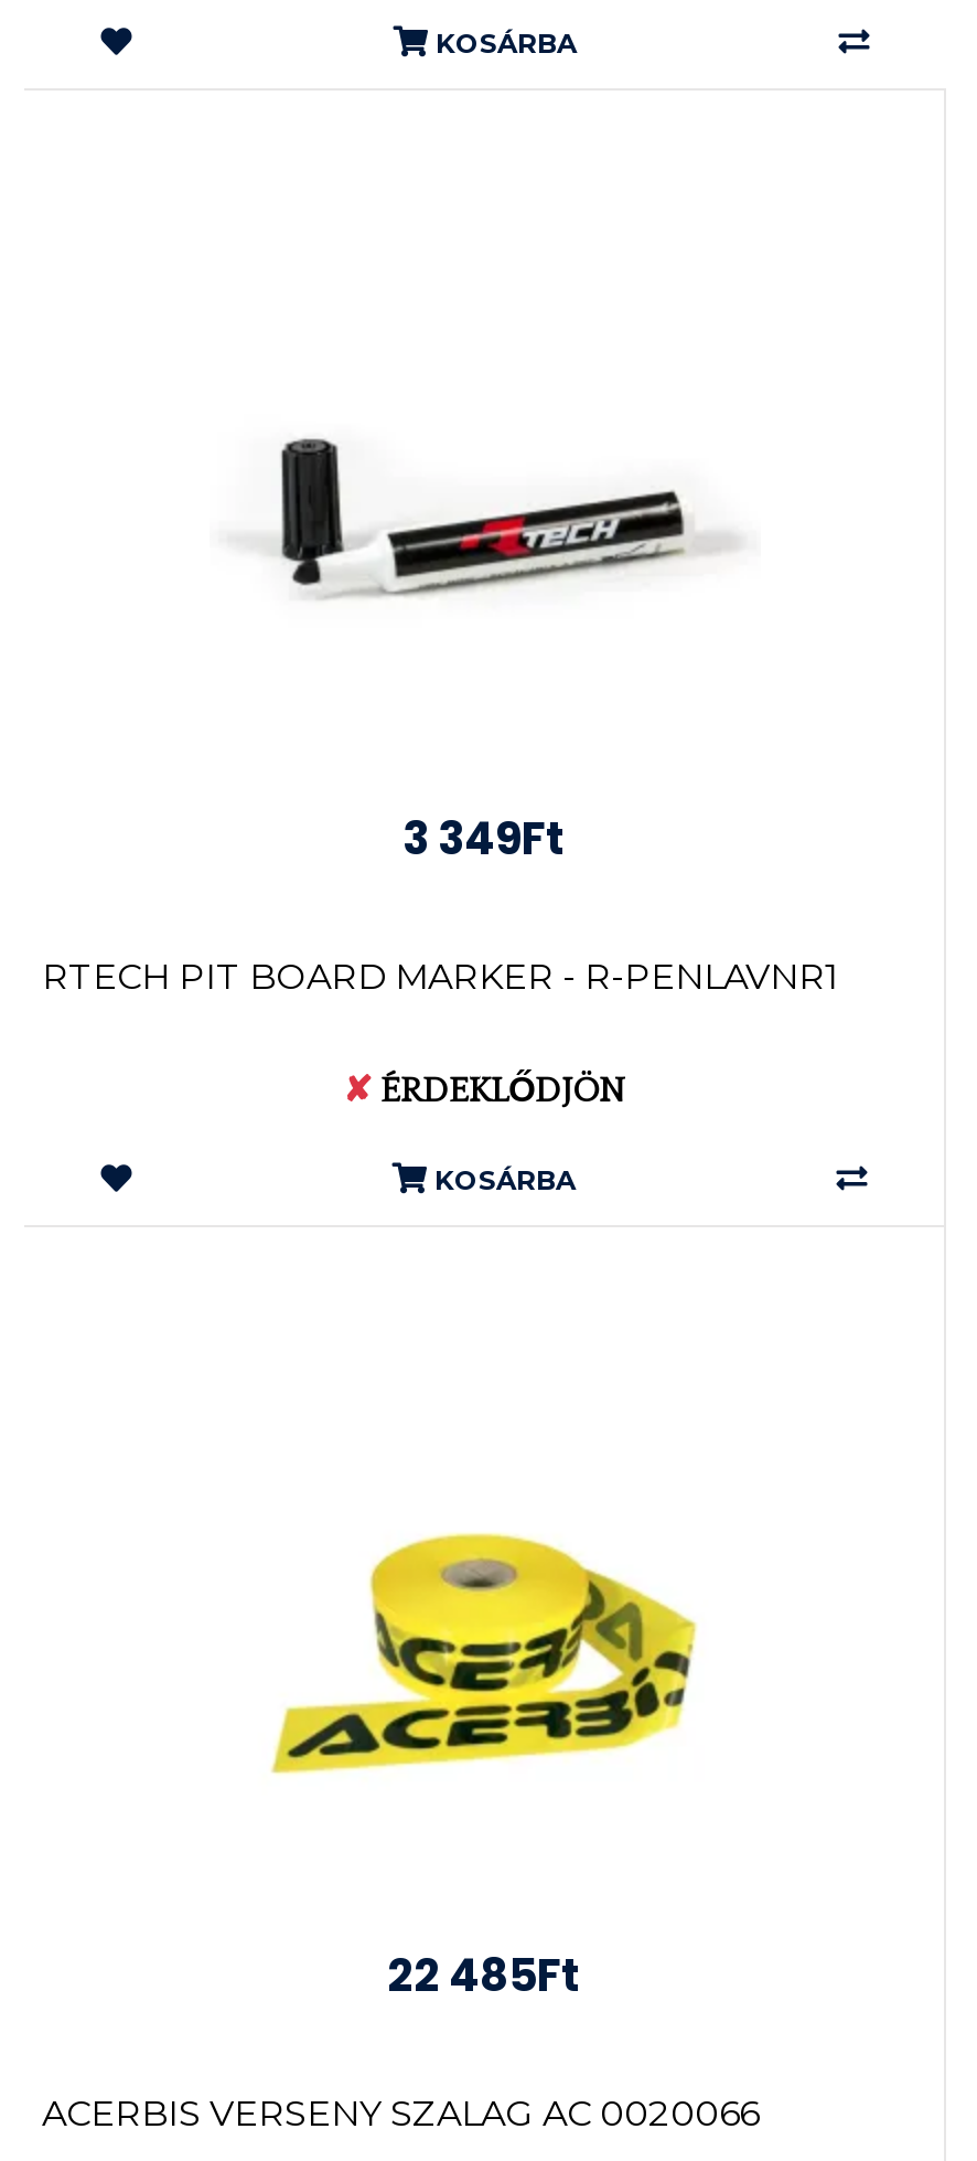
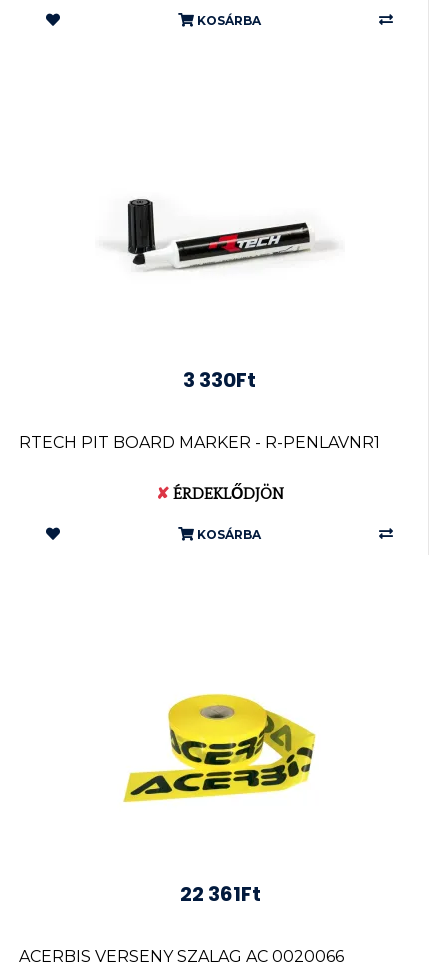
[402,808,566,870] 3 349Ft -> [183,366,256,394] 3 330Ft
[387,1945,581,2006] 22 485Ft -> [179,880,260,908] 22 361Ft

